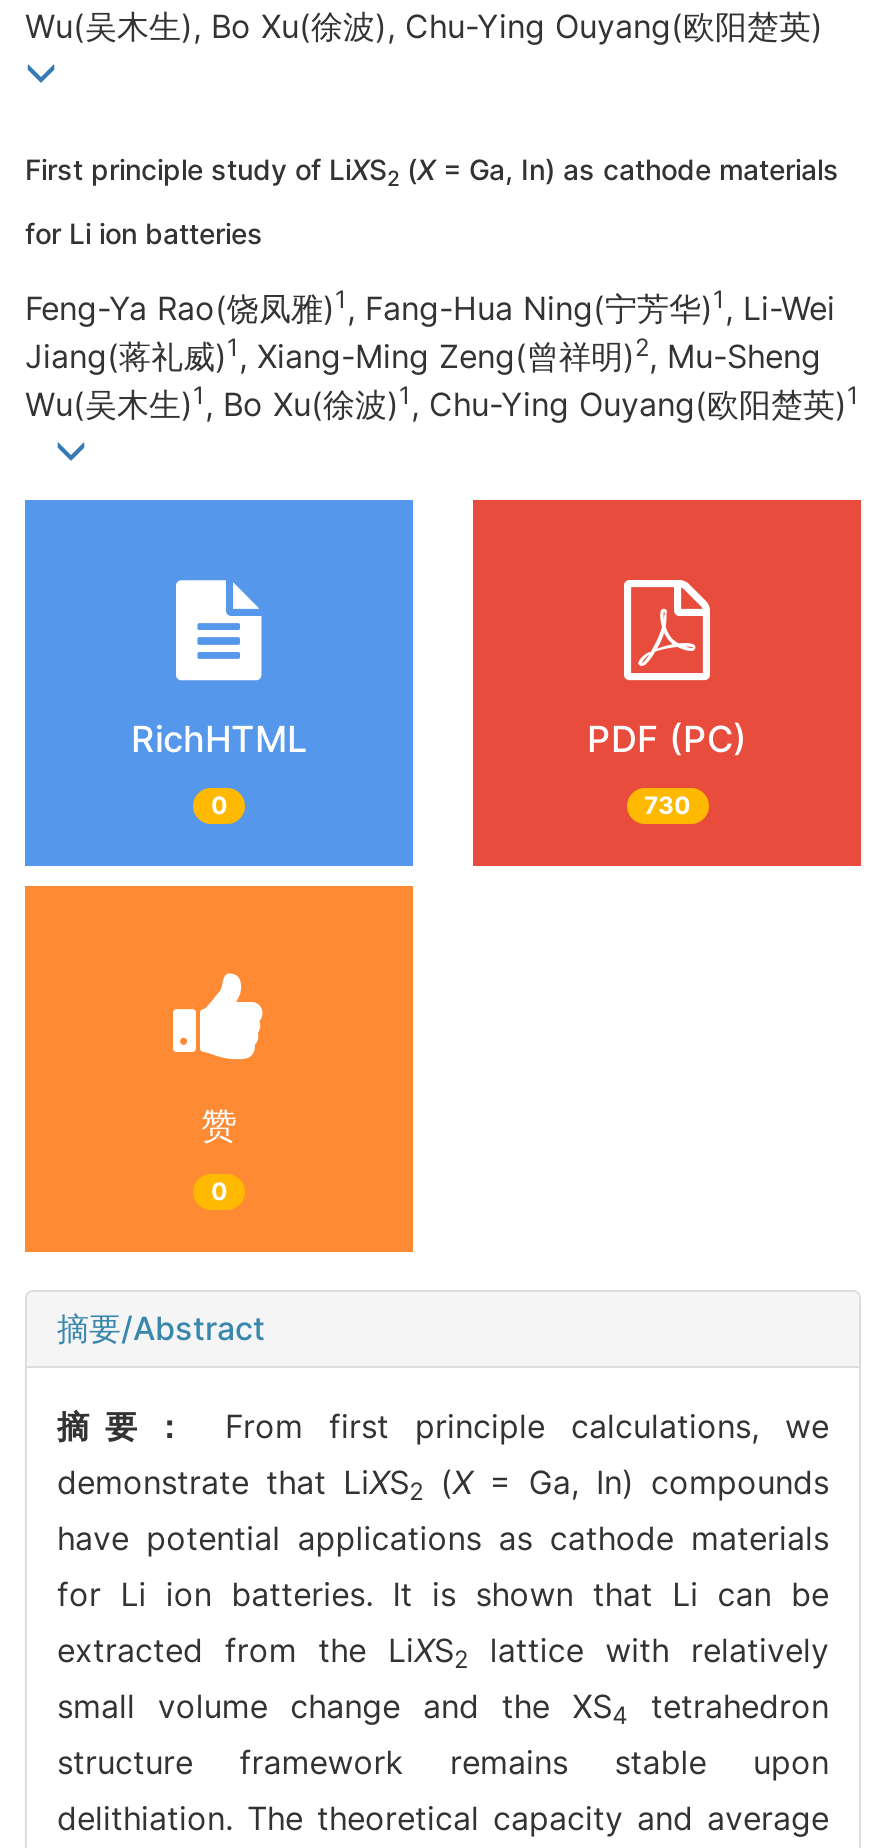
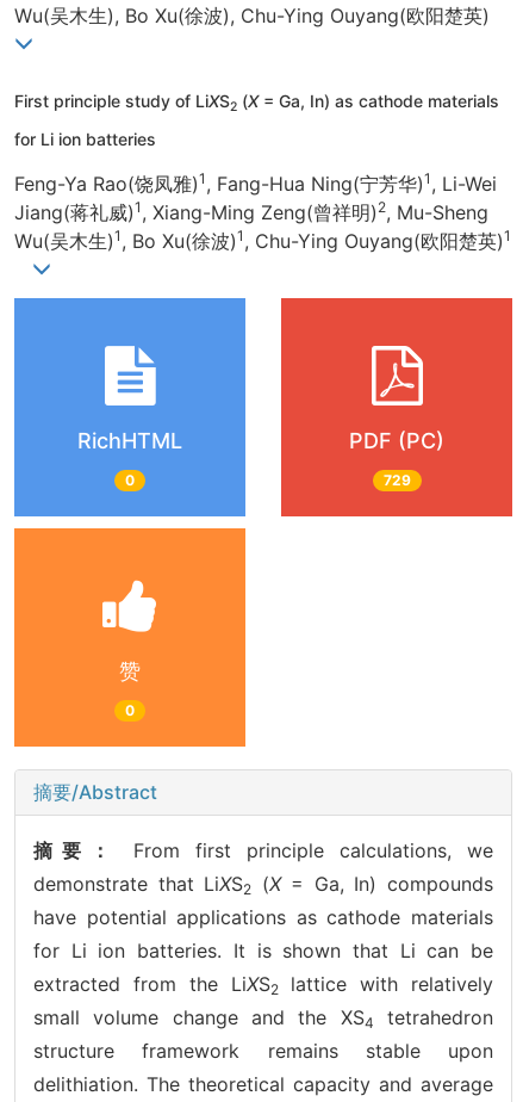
[644,790,690,820] 730 -> [383,471,410,489] 729

